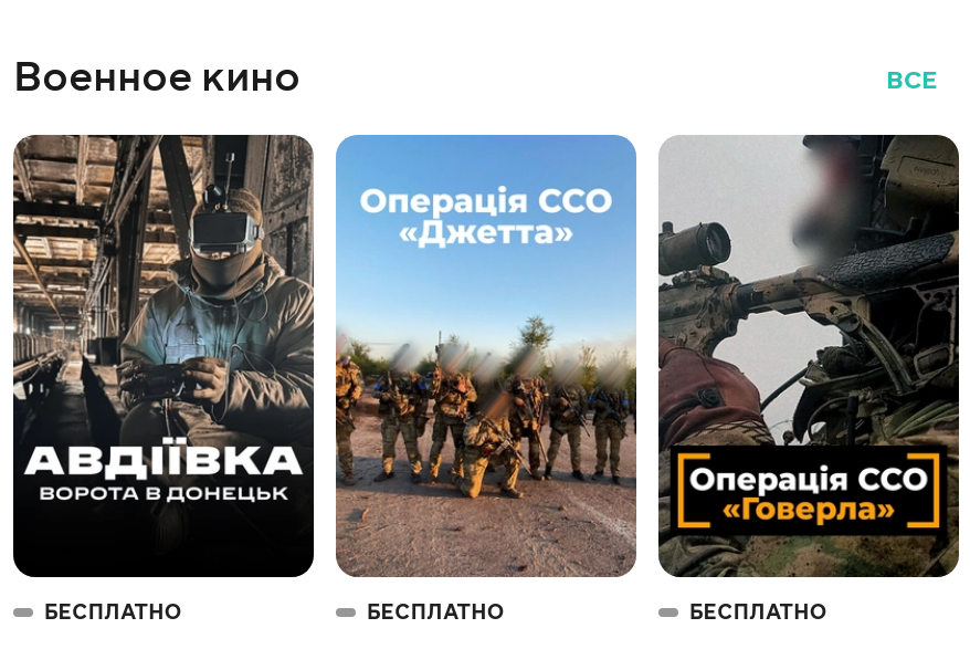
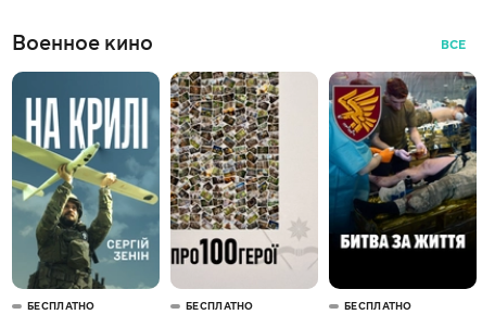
[11,133,316,577] [image] -> [11,72,161,290] [image]
[334,133,639,577] [image] -> [169,71,318,288] [image]
[656,135,961,579] [image] -> [328,72,477,290] [image]

